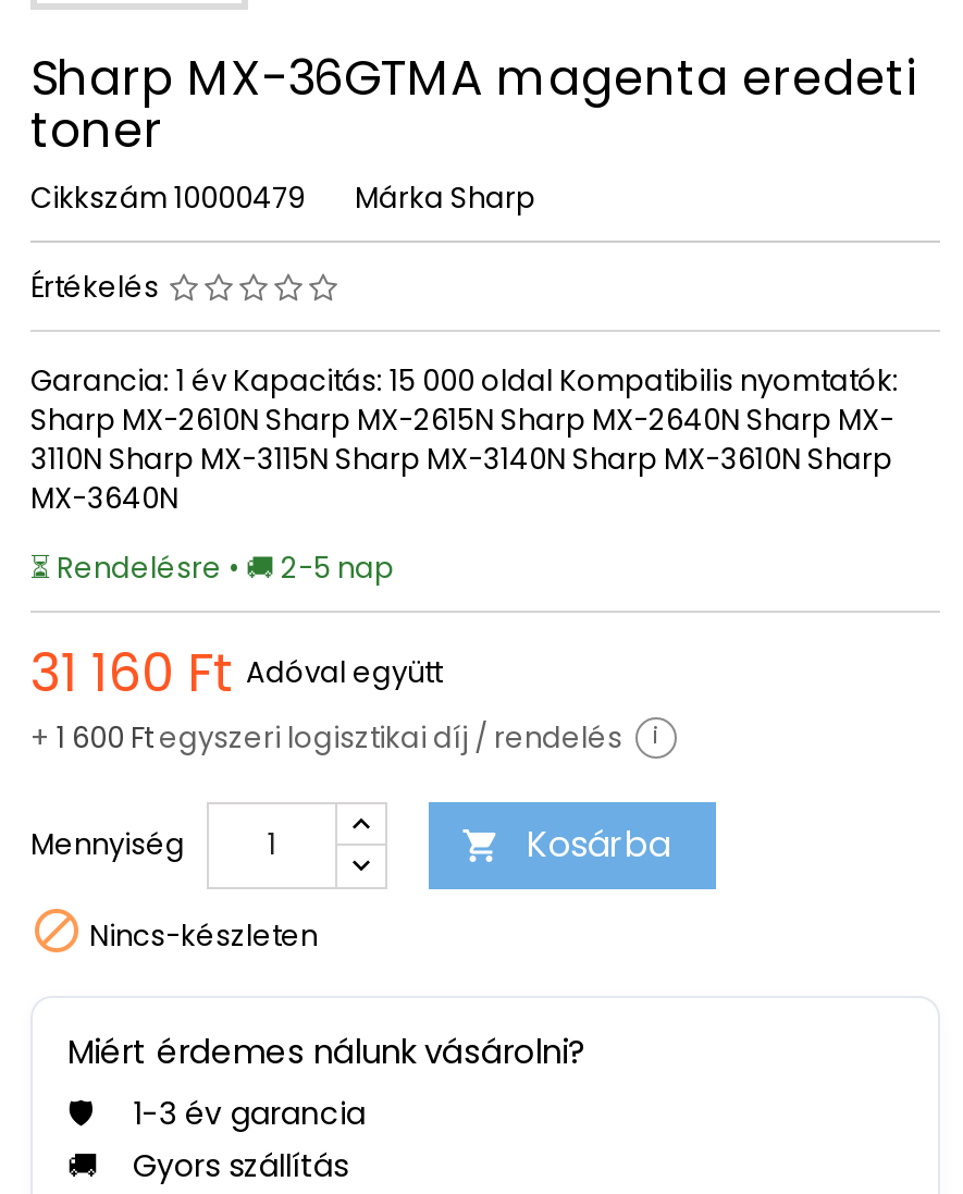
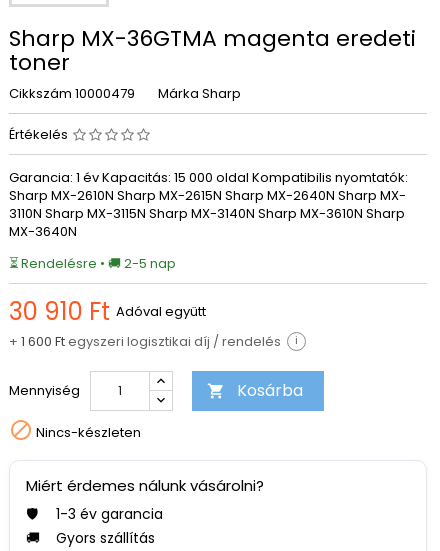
[30,637,442,709] 31 160 Ft Adóval együtt -> [9,295,206,328] 30 910 Ft Adóval együtt

